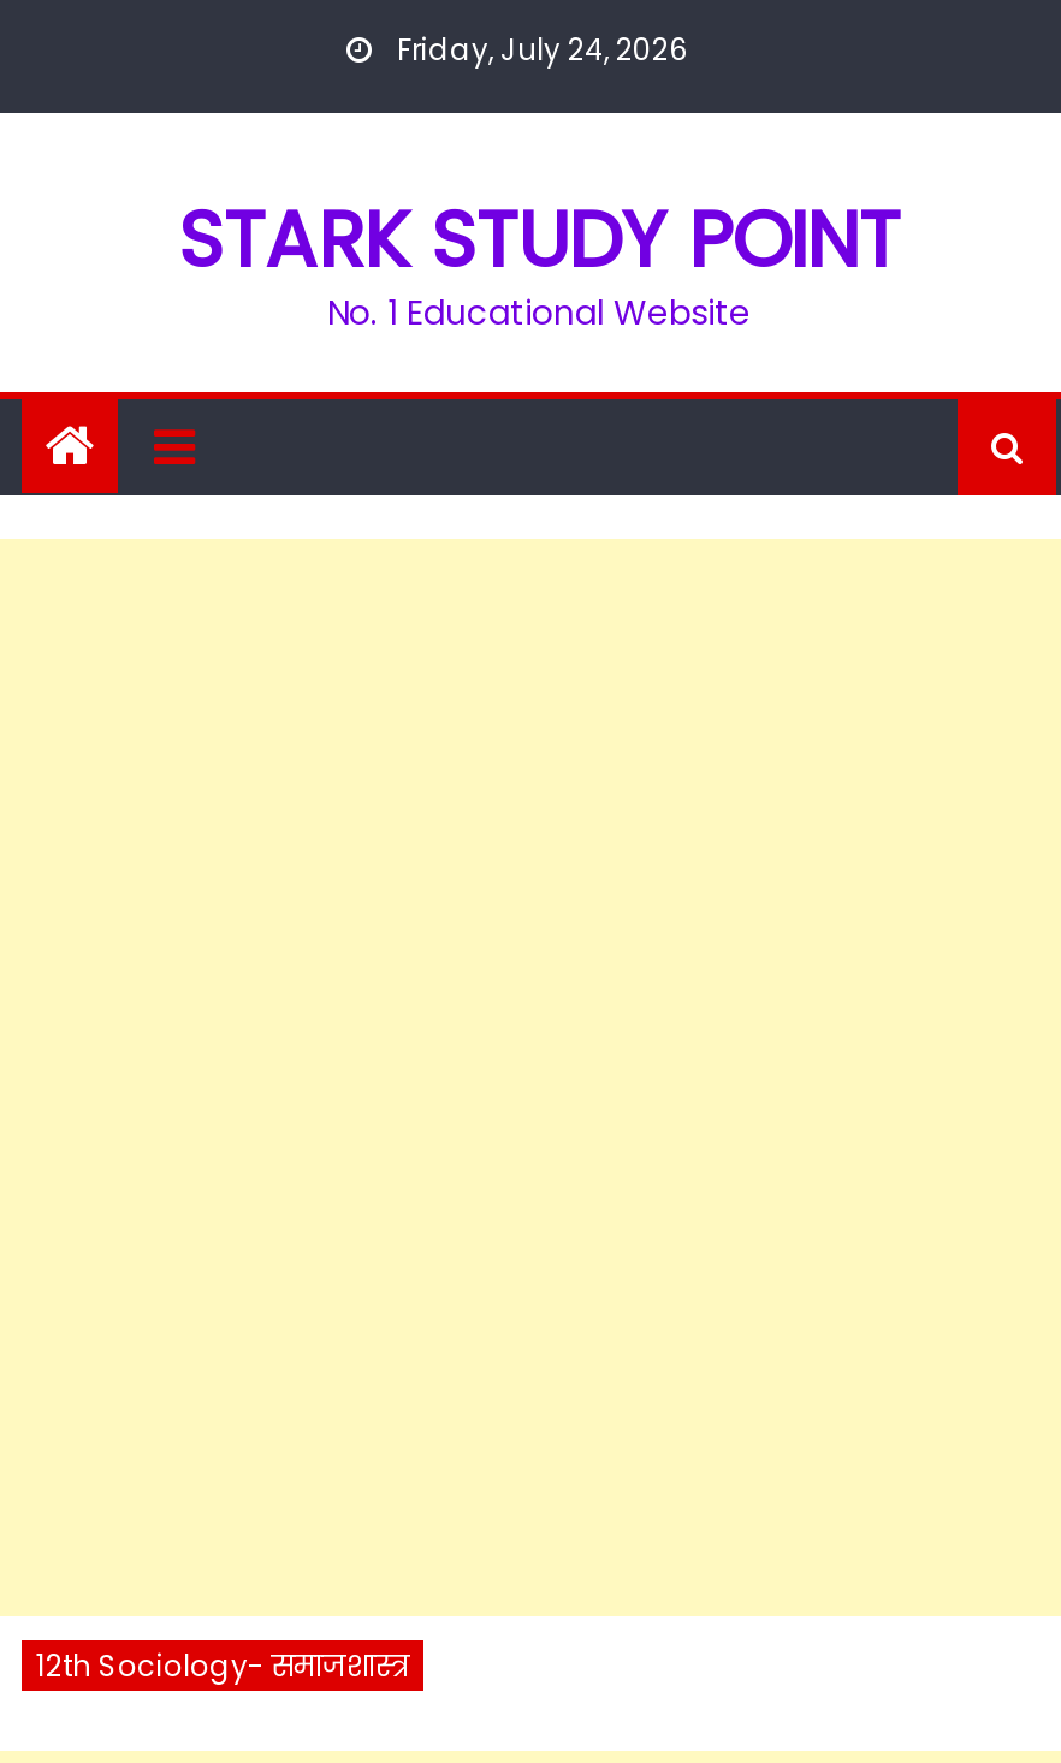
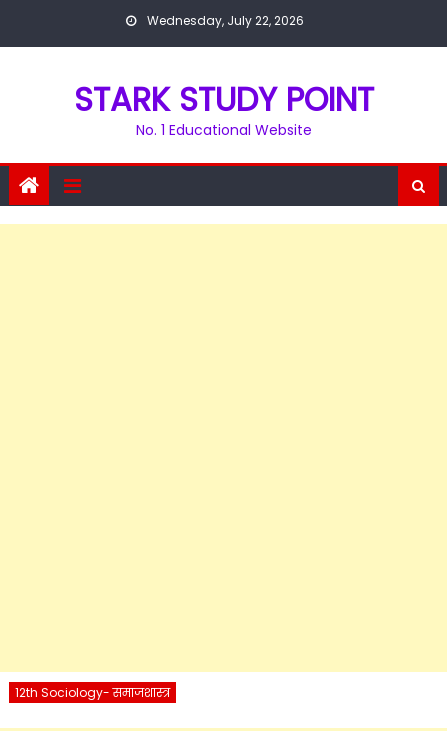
[390,29,688,70] Friday, July 24, 2026 -> [144,12,304,29] Wednesday, July 22, 2026

